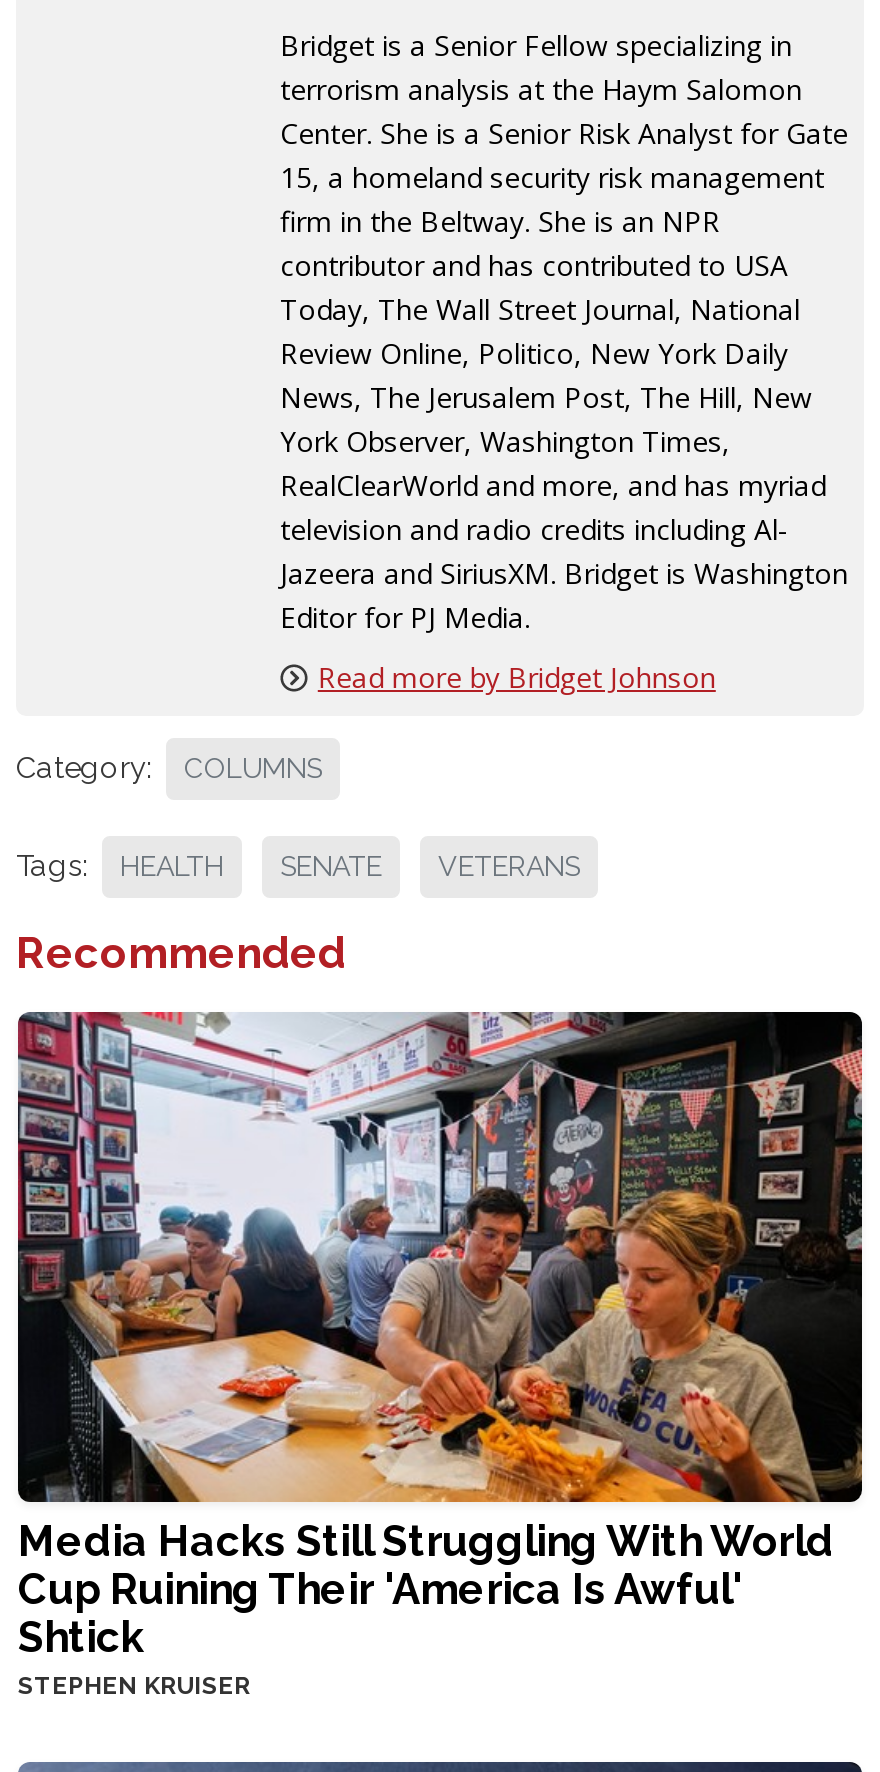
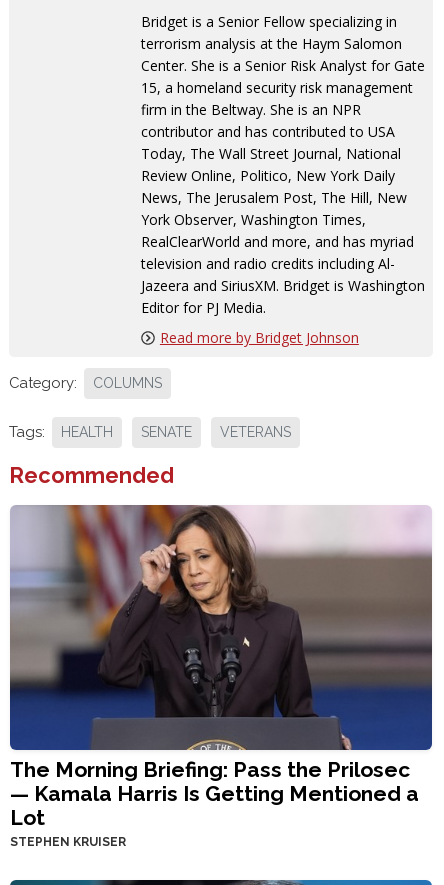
[16,1010,864,1662] [image] | Media Hacks Still Struggling With World | Cup Ruining Their 'America Is Awful' | Shtick -> [9,504,433,830] [image] | The Morning Briefing: Pass the Prilosec | — Kamala Harris Is Getting Mentioned a | Lot

